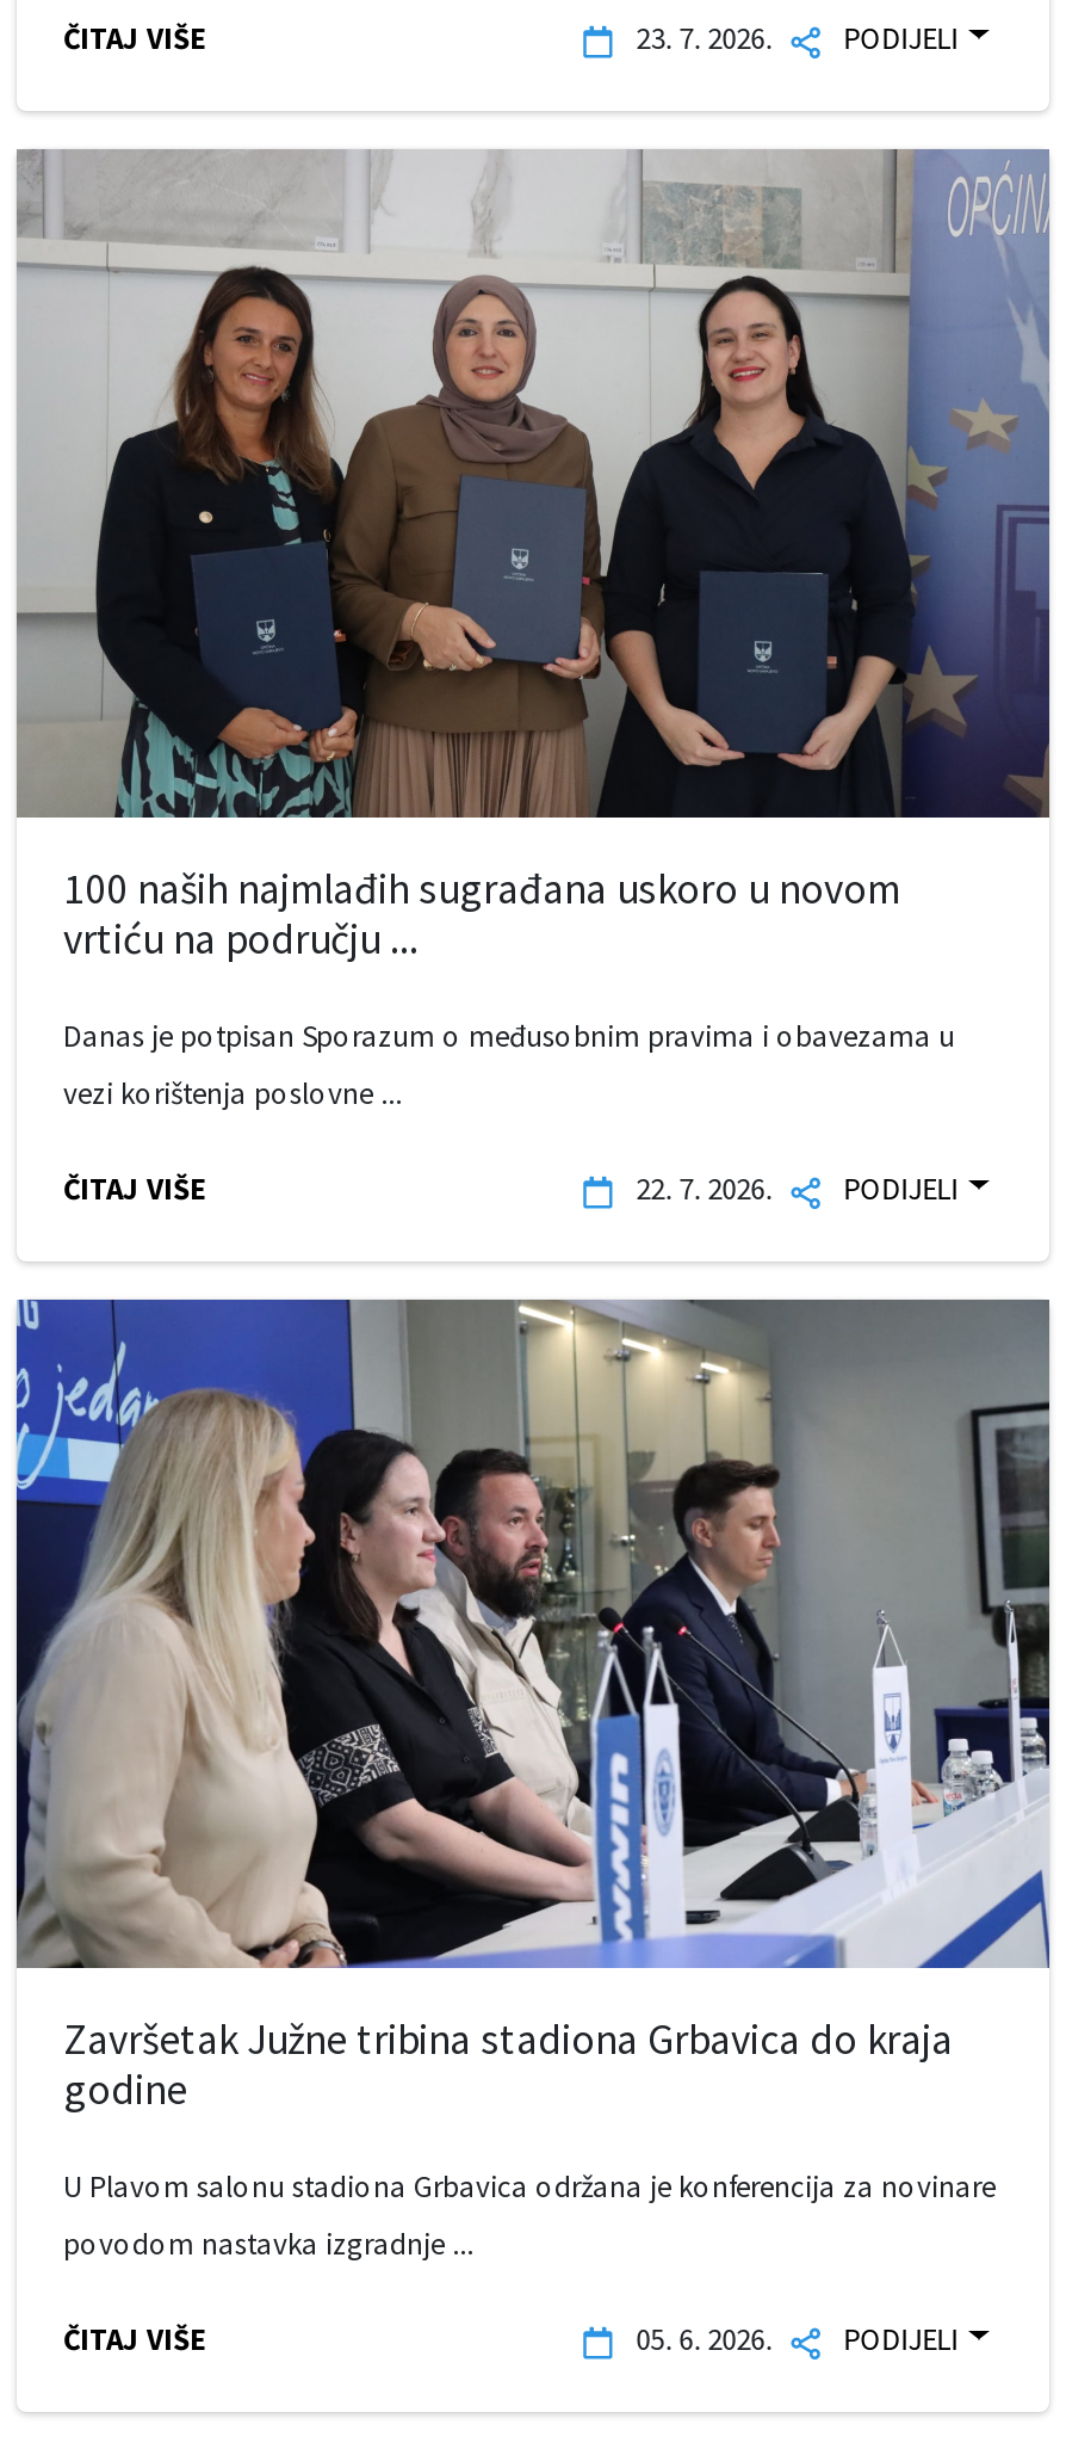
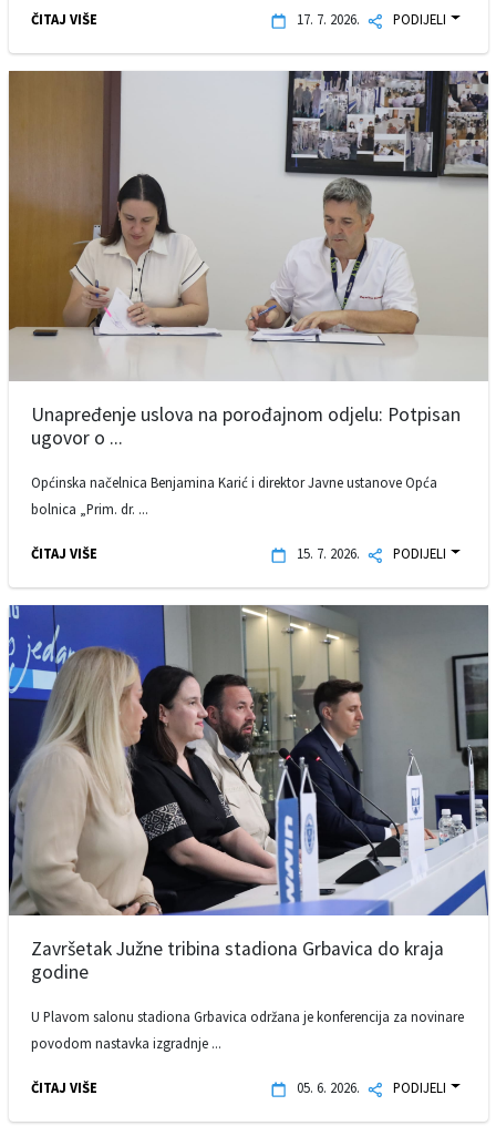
[629,19,958,57] 23. 7. 2026. PODIJELI -> [293,11,446,28] 17. 7. 2026. PODIJELI
[14,149,1052,967] [image] | 100 naših najmlađih sugrađana uskoro u novom | vrtiću na području ... -> [8,71,489,451] [image] | Unapređenje uslova na porođajnom odjelu: Potpisan | ugovor o ...
[63,1017,955,1055] Danas je potpisan Sporazum o međusobnim pravima i obavezama u -> [30,474,437,492] Općinska načelnica Benjamina Karić i direktor Javne ustanove Opća
[63,1074,402,1112] vezi korištenja poslovne ... -> [30,500,148,518] bolnica „Prim. dr. ...
[629,1170,958,1208] 22. 7. 2026. PODIJELI -> [293,545,446,562] 15. 7. 2026. PODIJELI

